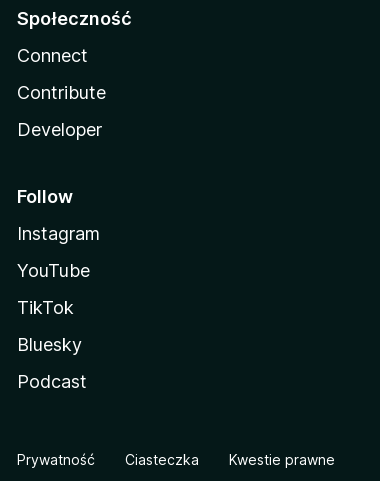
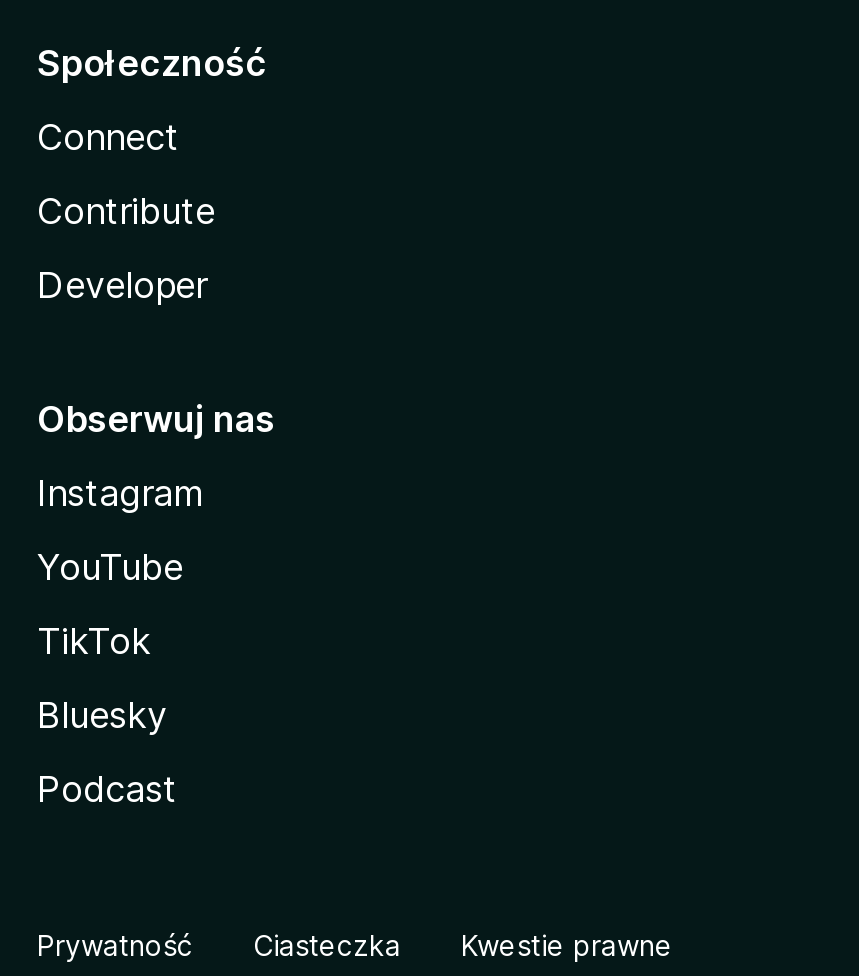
[17,186,73,207] Follow -> [37,398,275,440] Obserwuj nas

